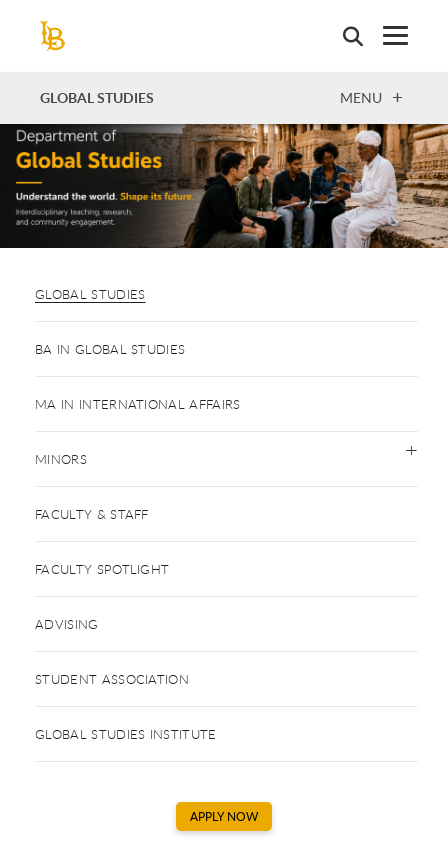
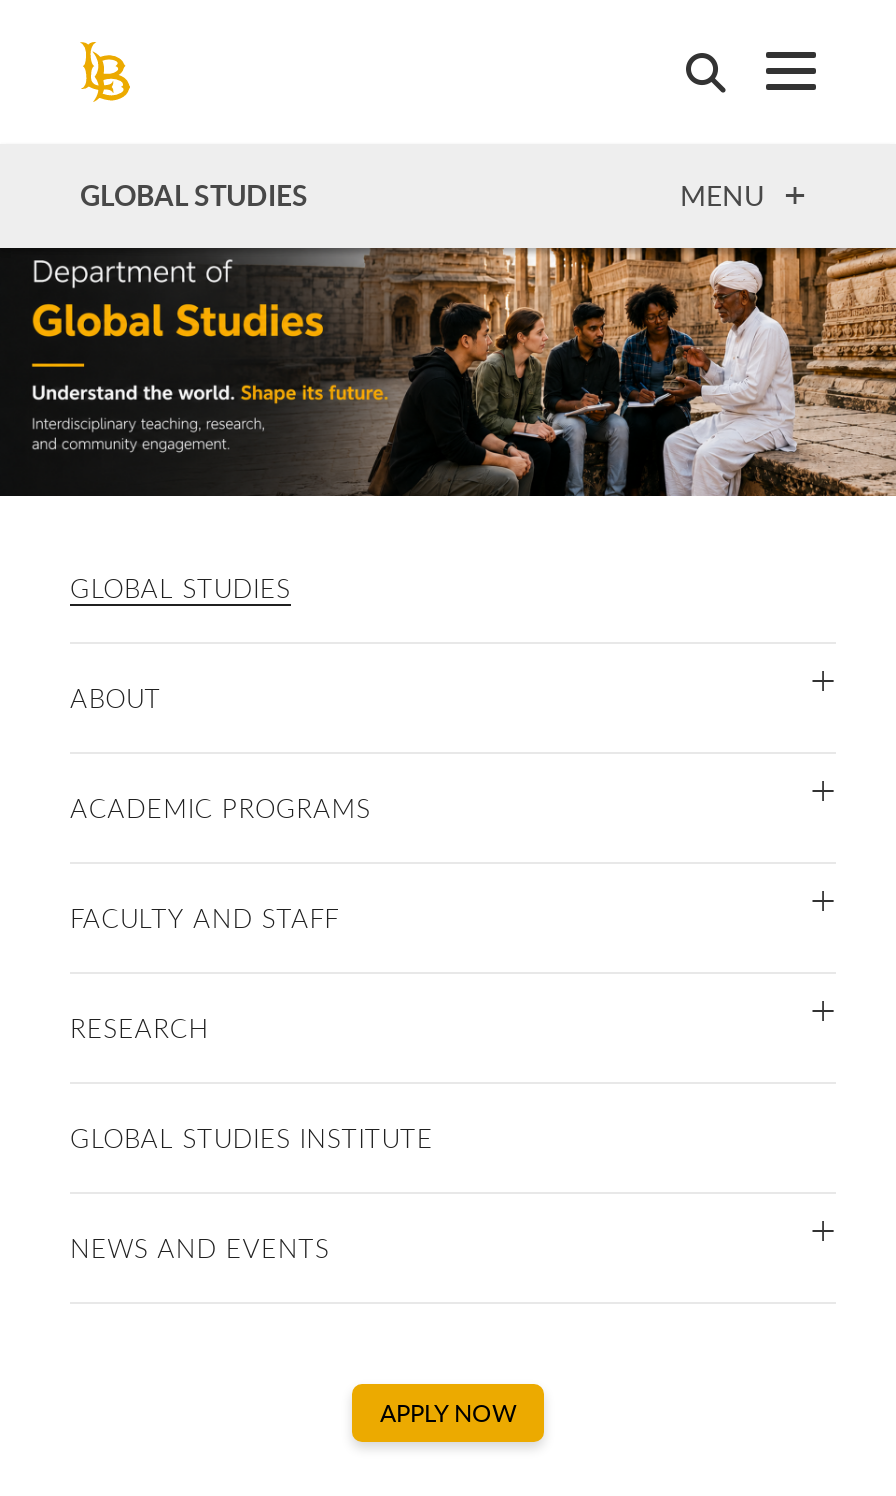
[35,340,241,688] BA IN GLOBAL STUDIES | MA IN INTERNATIONAL AFFAIRS | MINORS | FACULTY & STAFF | FACULTY SPOTLIGHT | ADVISING | STUDENT ASSOCIATION -> [70,679,371,1045] ABOUT | ACADEMIC PROGRAMS | FACULTY AND STAFF | RESEARCH
moved [35,725,217,743] -> [70,1119,433,1155]: GLOBAL STUDIES INSTITUTE
none -> [70,1229,330,1265] NEWS AND EVENTS

